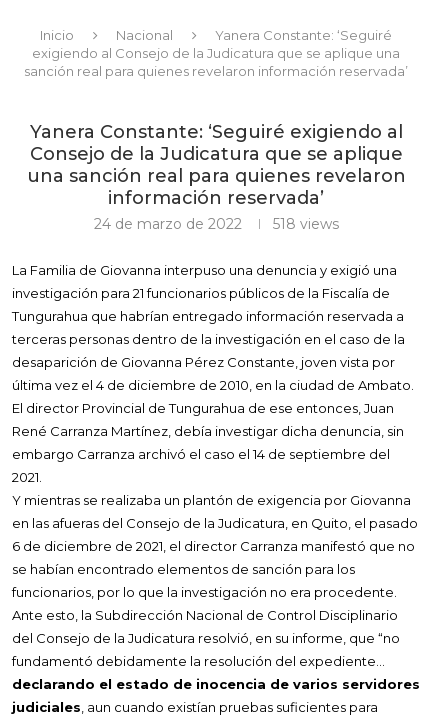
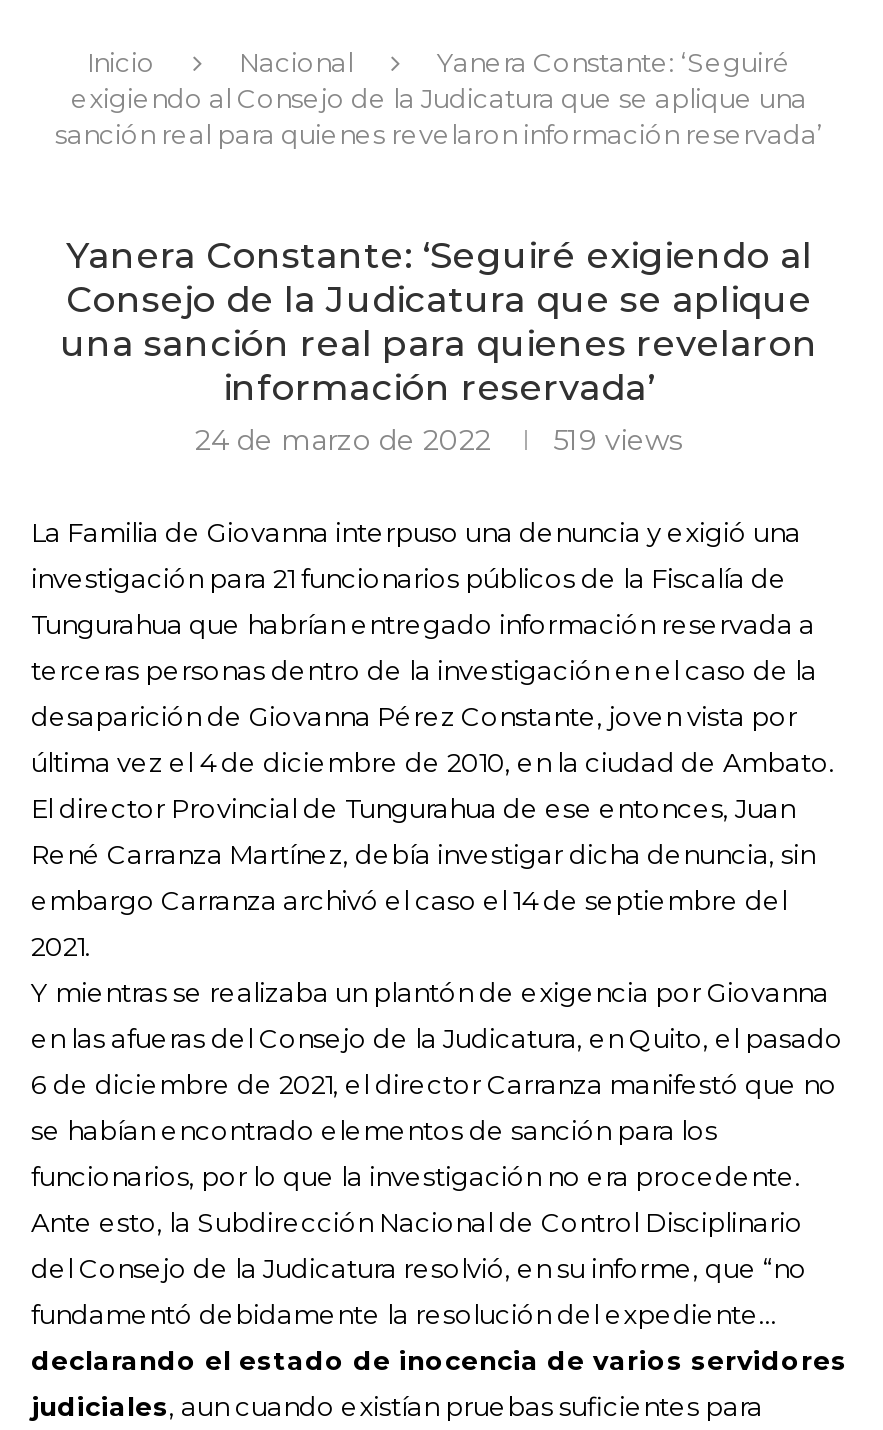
[93,215,338,233] 24 de marzo de 2022 518 views -> [195,422,683,458] 24 de marzo de 2022 519 views

